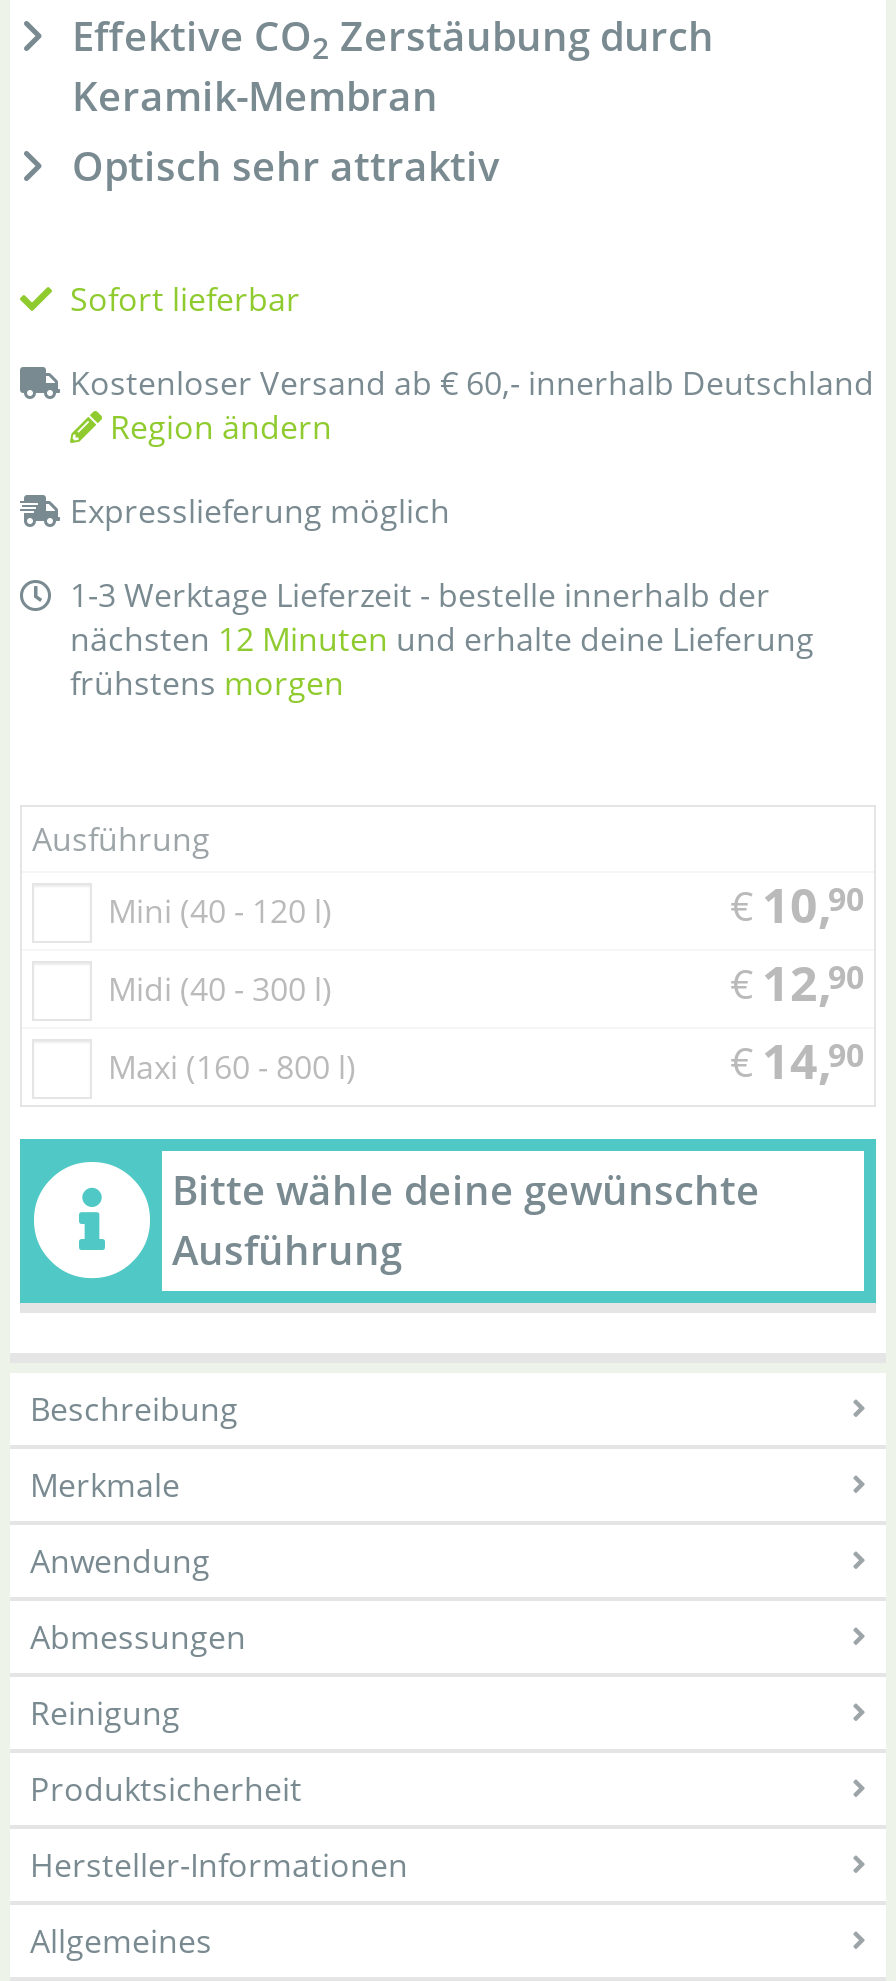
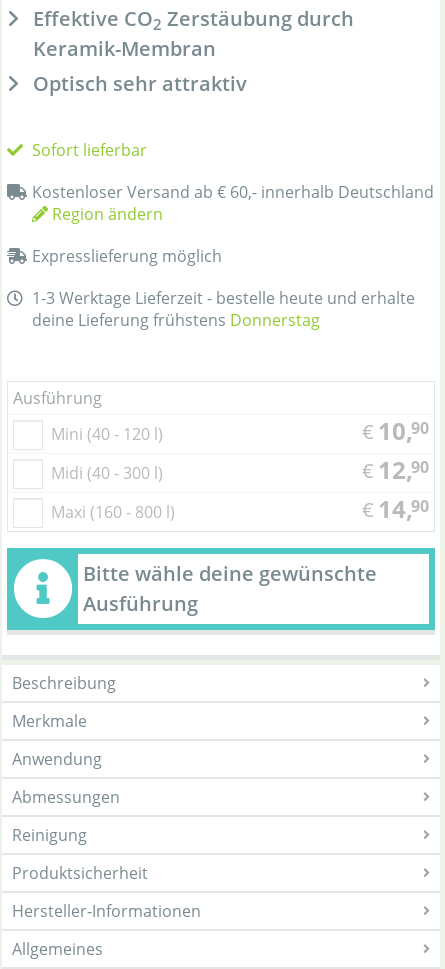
[70,573,814,705] 1-3 Werktage Lieferzeit - bestelle innerhalb der | nächsten 12 Minuten und erhalte deine Lieferung | frühstens morgen -> [32,287,415,331] 1-3 Werktage Lieferzeit - bestelle heute und erhalte | deine Lieferung frühstens Donnerstag

